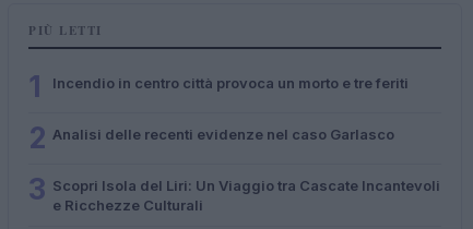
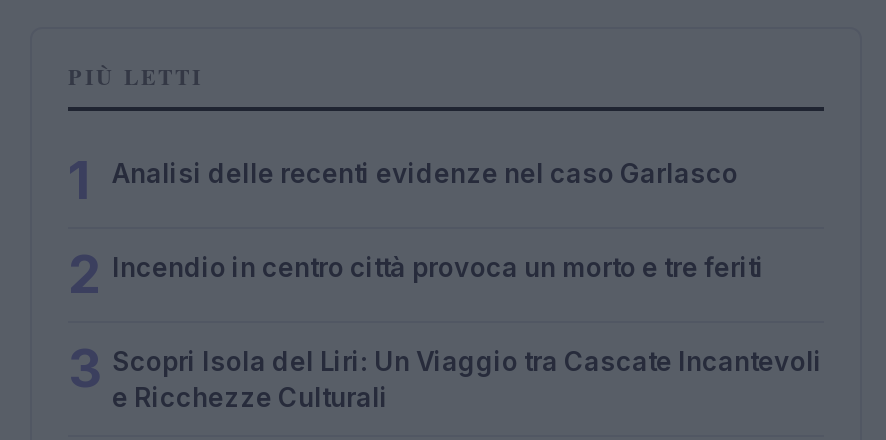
[52,75,409,92] Incendio in centro città provoca un morto e tre feriti -> [112,157,738,189] Analisi delle recenti evidenze nel caso Garlasco
[28,121,394,155] 2 Analisi delle recenti evidenze nel caso Garlasco -> [68,243,764,305] 2 Incendio in centro città provoca un morto e tre feriti

